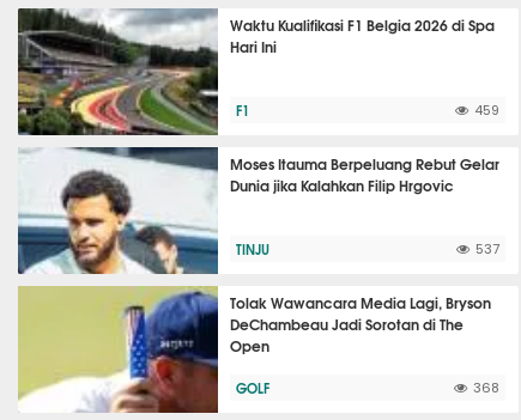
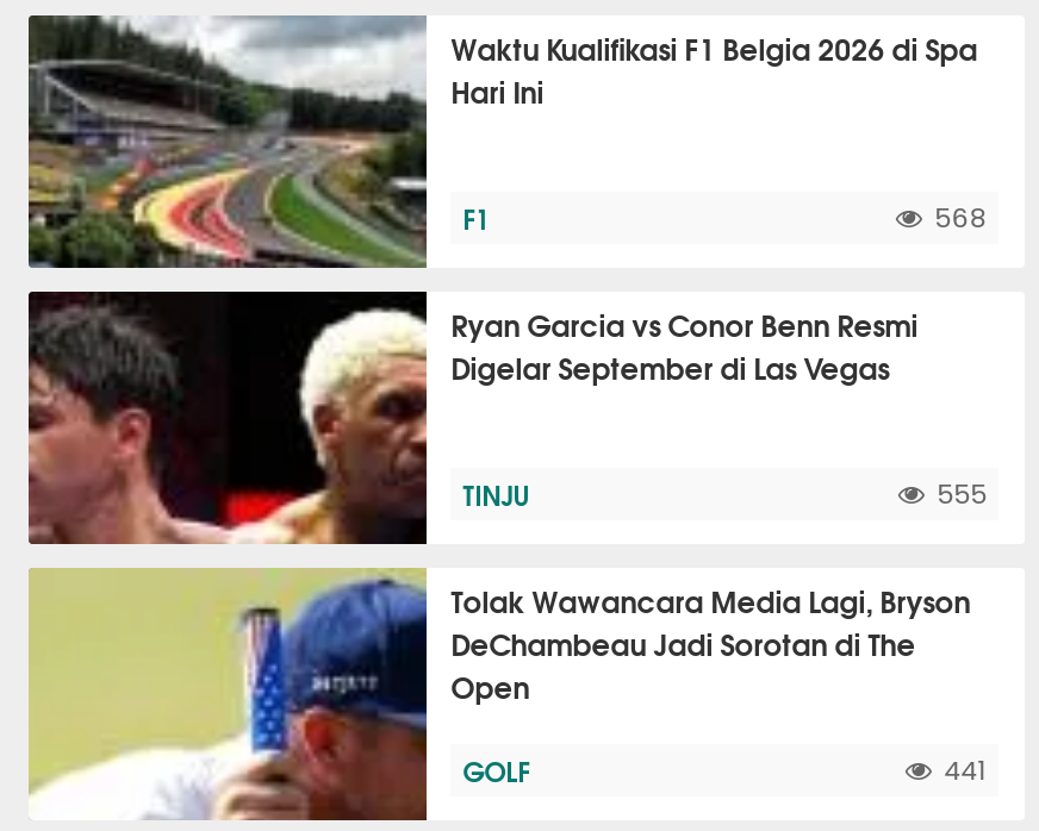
[474,104,500,117] 459 -> [934,206,987,232] 568
[17,146,500,275] [image] | Moses Itauma Berpeluang Rebut Gelar | Dunia jika Kalahkan Filip Hrgovic -> [26,289,918,546] [image] | Ryan Garcia vs Conor Benn Resmi | Digelar September di Las Vegas
[476,243,500,256] 537 -> [937,482,987,508] 555
[473,382,500,395] 368 -> [944,758,987,785] 441

